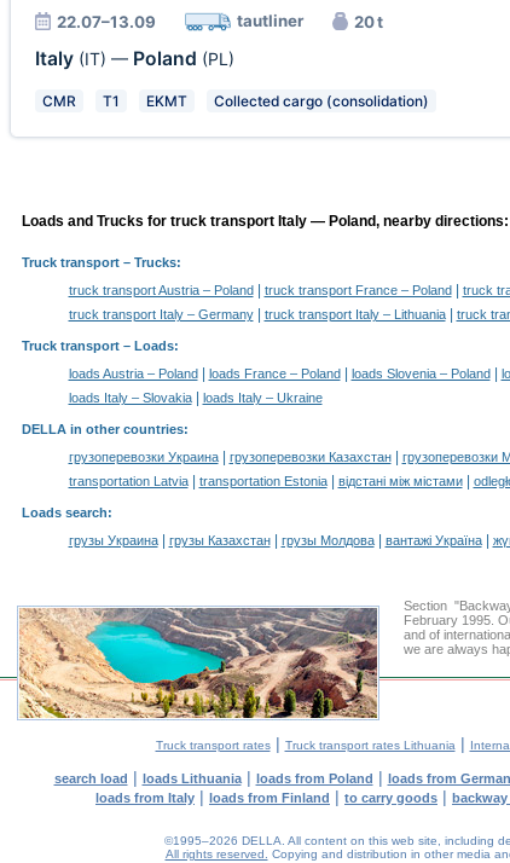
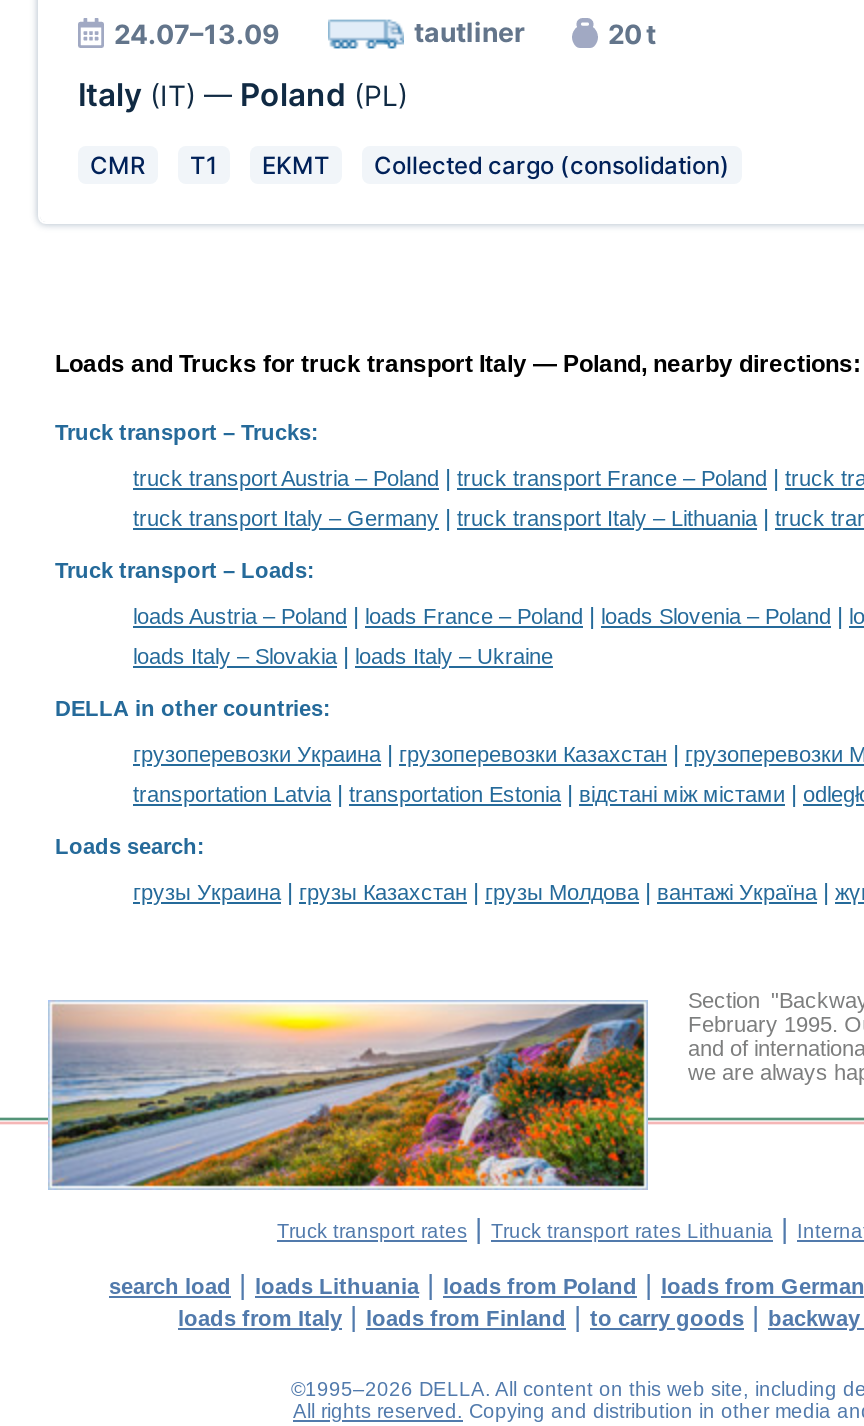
[57,12,156,31] 22.07–13.09 -> [114,18,280,50] 24.07–13.09
[18,607,378,719] [image] -> [50,1004,646,1188] [image]

